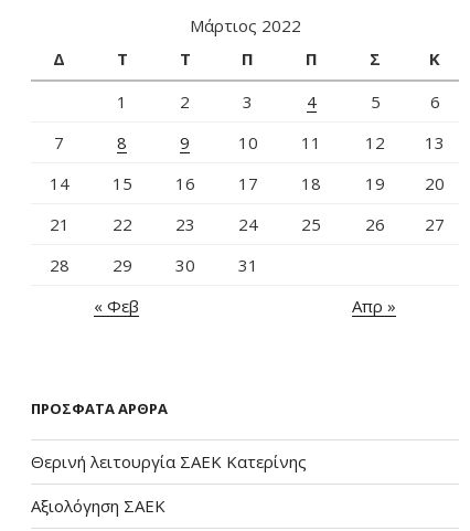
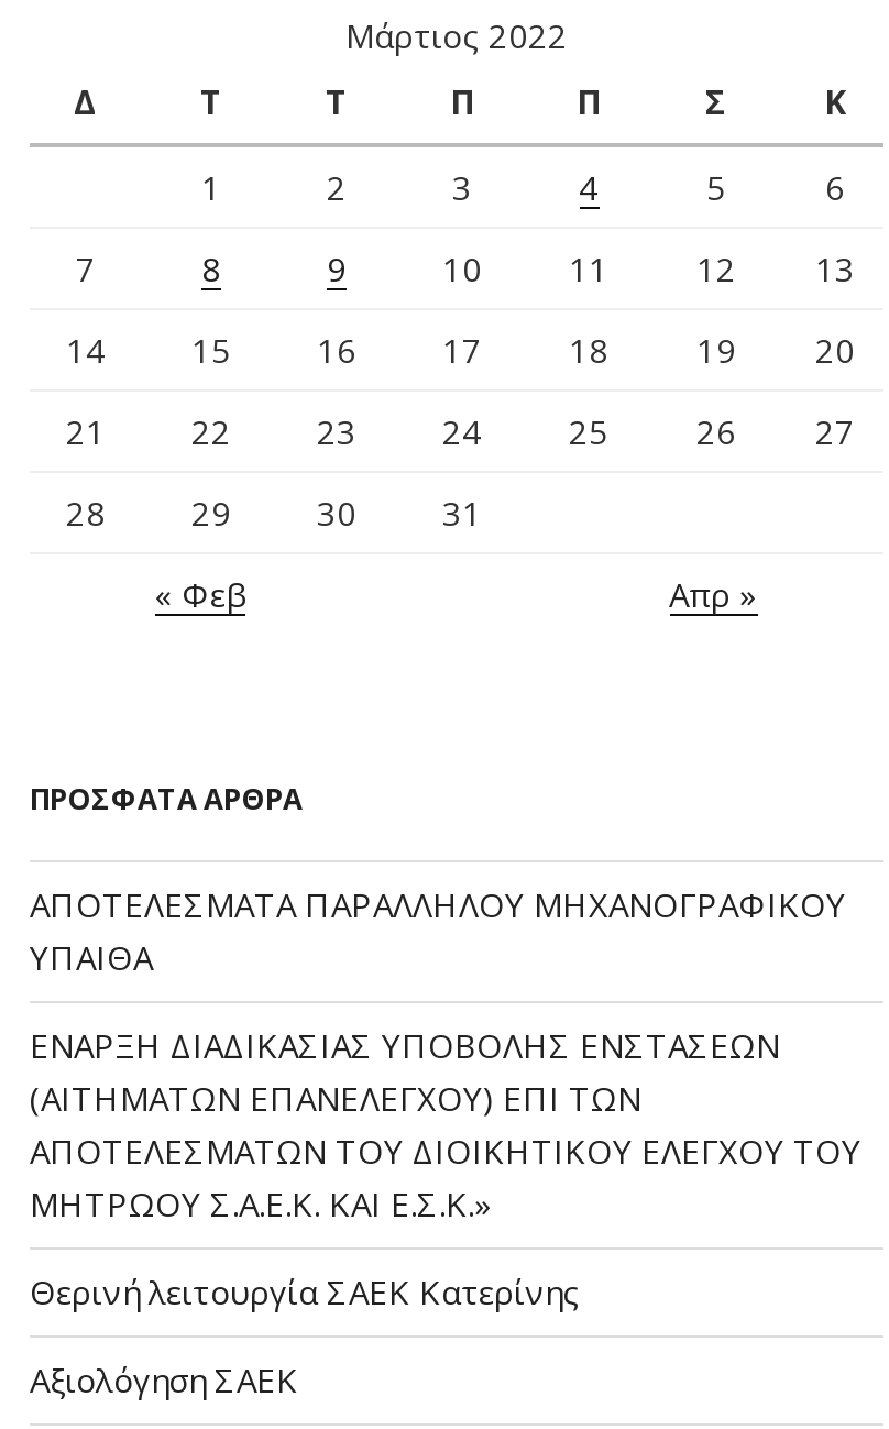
none -> [30,883,861,1226] ΑΠΟΤΕΛΕΣΜΑΤΑ ΠΑΡΑΛΛΗΛΟΥ ΜΗΧΑΝΟΓΡΑΦΙΚΟΥ | ΥΠΑΙΘΑ | ΕΝΑΡΞΗ ΔΙΑΔΙΚΑΣΙΑΣ ΥΠΟΒΟΛΗΣ ΕΝΣΤΑΣΕΩΝ | (ΑΙΤΗΜΑΤΩΝ ΕΠΑΝΕΛΕΓΧΟΥ) ΕΠΙ ΤΩΝ | ΑΠΟΤΕΛΕΣΜΑΤΩΝ ΤΟΥ ΔΙΟΙΚΗΤΙΚΟΥ ΕΛΕΓΧΟΥ ΤΟΥ | ΜΗΤΡΩΟΥ Σ.Α.Ε.Κ. ΚΑΙ Ε.Σ.Κ.»

